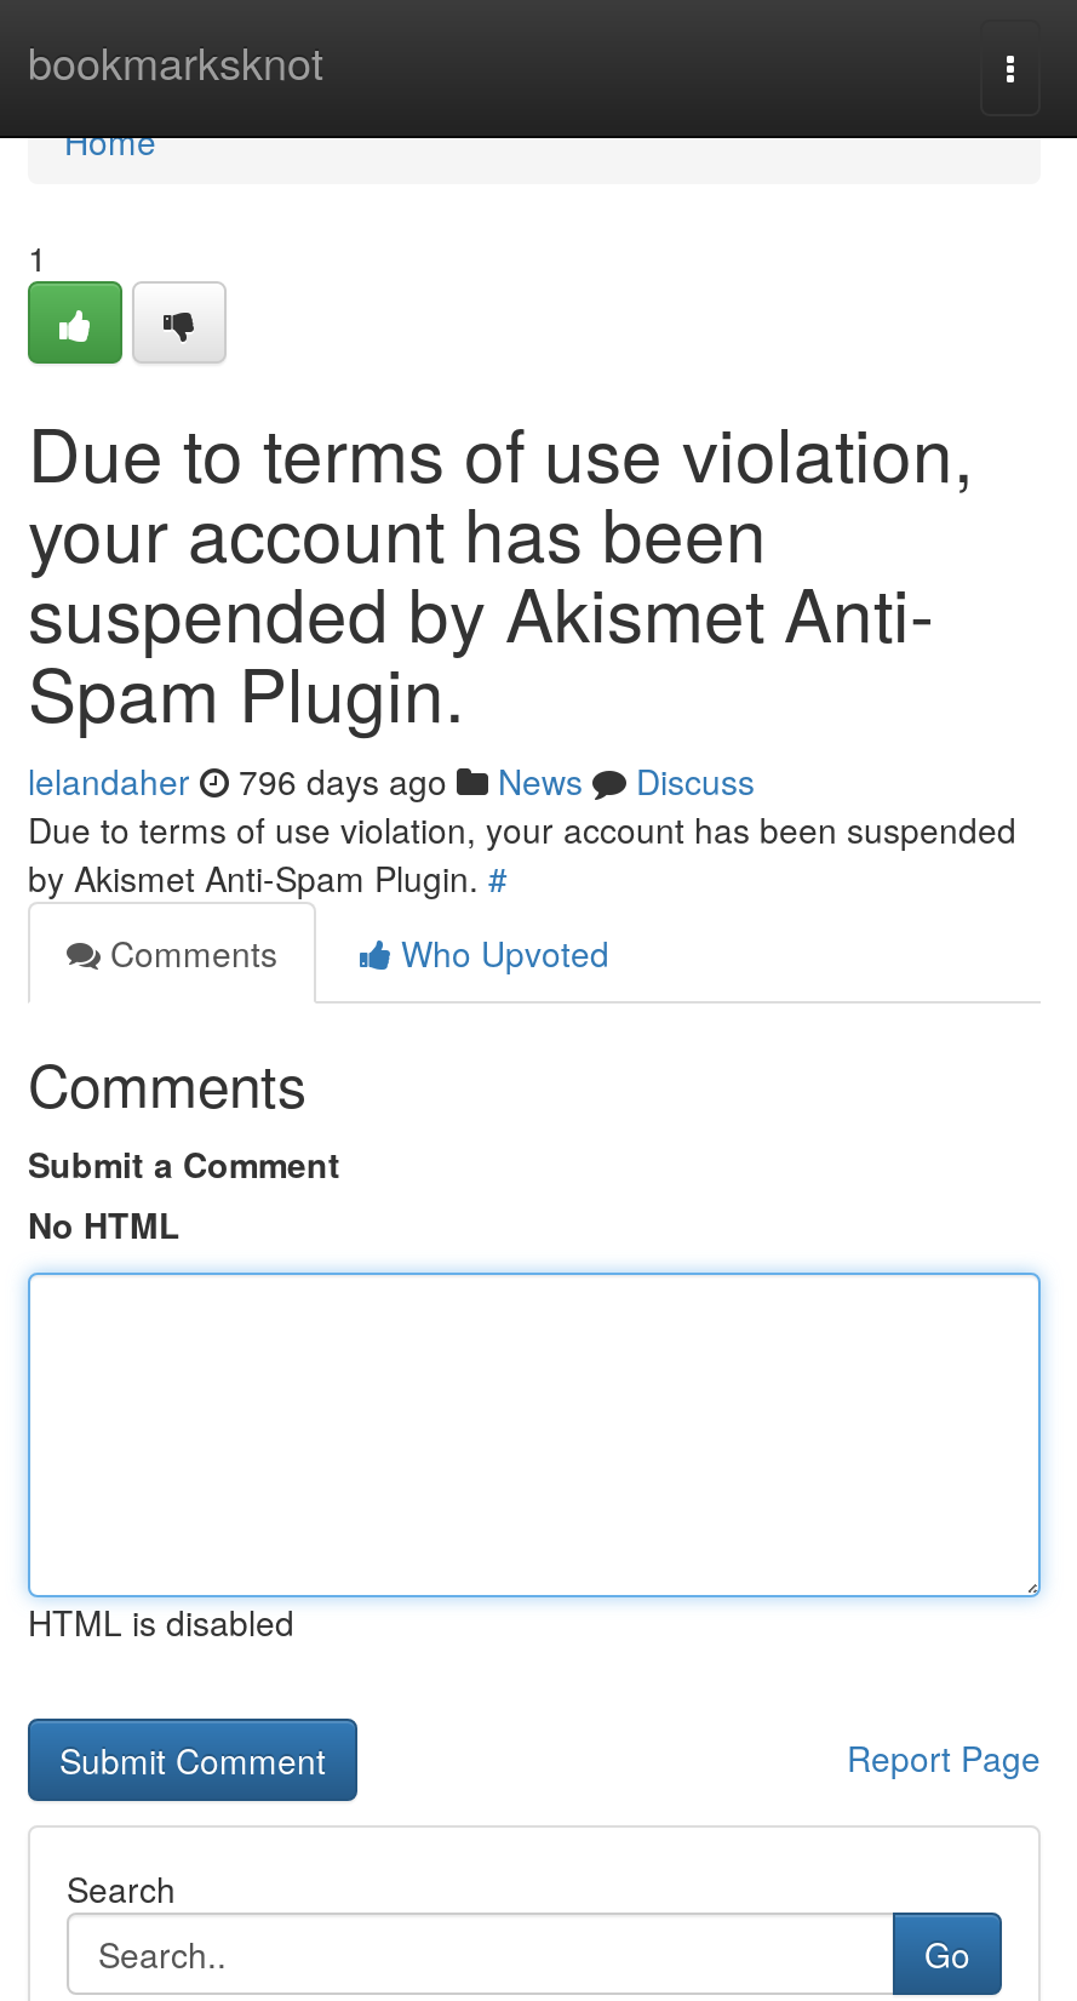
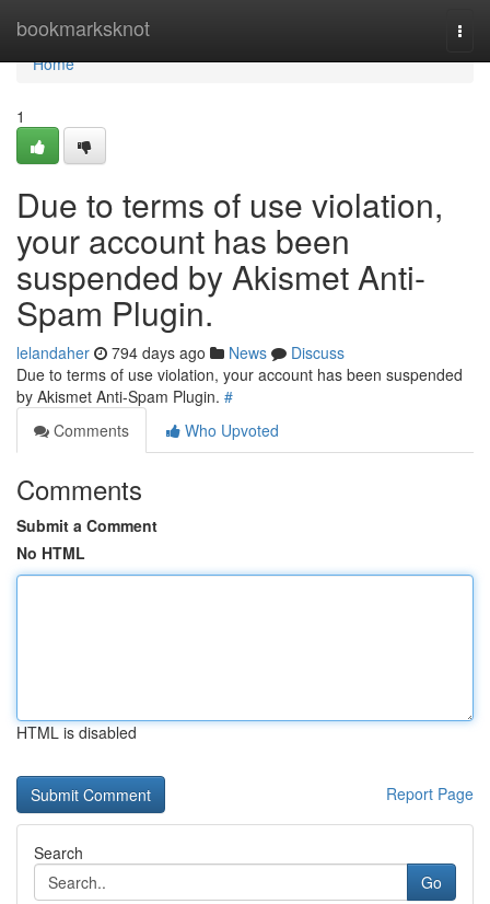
[28,756,755,805] lelandaher 796 days ago News Discuss -> [16,341,345,363] lelandaher 794 days ago News Discuss

